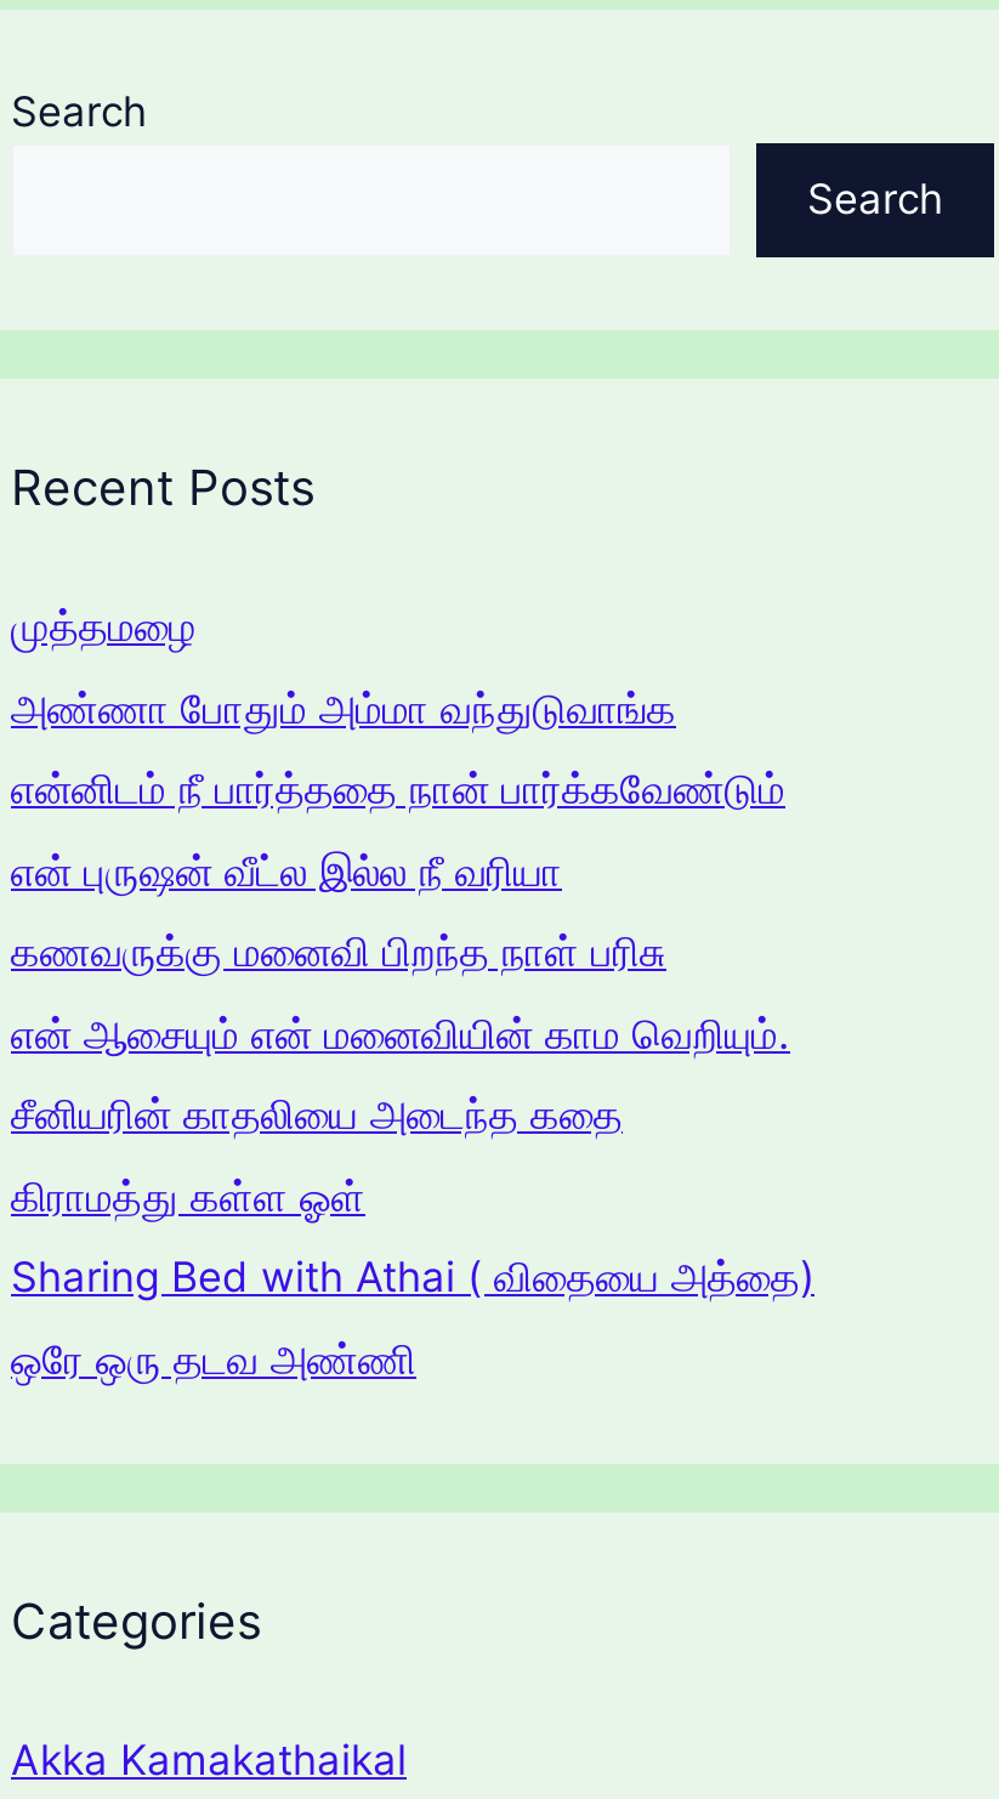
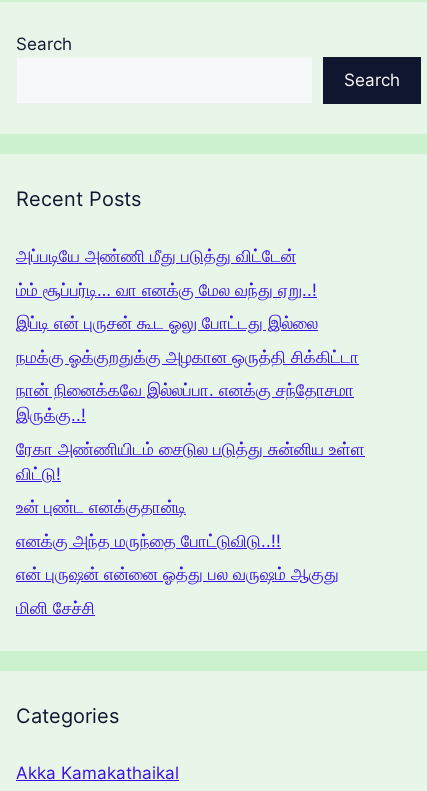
[11,602,195,651] முத்தமழை -> [16,246,296,266] அப்படியே அண்ணி மீது படுத்து விட்டேன்
[11,683,676,732] அண்ணா போதும் அம்மா வந்துடுவாங்க -> [16,279,317,299] ம்ம் சூப்பர்டி… வா எனக்கு மேல வந்து ஏறு..!
[11,765,785,813] என்னிடம் நீ பார்த்ததை நான் பார்க்கவேண்டும் -> [16,313,318,333] இப்டி என் புருசன் கூட ஓலு போட்டது இல்லை
[11,846,562,895] என் புருஷன் வீட்ல இல்ல நீ வரியா -> [16,346,359,366] நமக்கு ஓக்குறதுக்கு அழகான ஒருத்தி சிக்கிட்டா
[11,927,666,976] கணவருக்கு மனைவி பிறந்த நாள் பரிசு -> [16,380,354,425] நான் நினைக்கவே இல்லப்பா. எனக்கு சந்தோசமா | இருக்கு..!
[11,1009,790,1057] என் ஆசையும் என் மனைவியின் காம வெறியும். -> [16,438,365,483] ரேகா அண்ணியிடம் சைடுல படுத்து சுன்னிய உள்ள | விட்டு!
[11,1090,623,1139] சீனியரின் காதலியை அடைந்த கதை -> [16,497,186,517] உன் புண்ட எனக்குதான்டி
[11,1171,365,1220] கிராமத்து கள்ள ஓள் -> [16,530,281,550] எனக்கு அந்த மருந்தை போட்டுவிடு..!!
[11,1253,814,1301] Sharing Bed with Athai ( விதையை அத்தை) -> [16,564,339,584] என் புருஷன் என்னை ஓத்து பல வருஷம் ஆகுது
[11,1334,416,1383] ஒரே ஒரு தடவ அண்ணி -> [16,597,95,617] மினி சேச்சி

